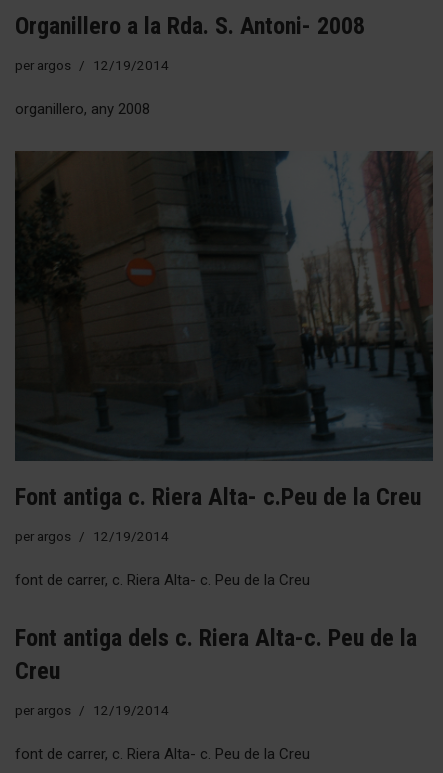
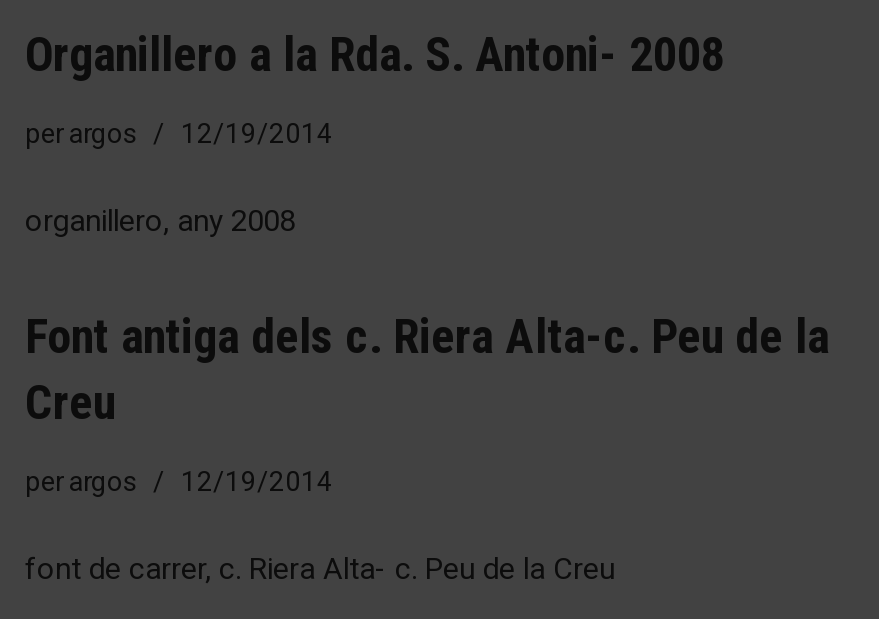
[14,150,434,589] [image] | Font antiga c. Riera Alta- c.Peu de la Creu | per argos | 12/19/2014 | font de carrer, c. Riera Alta- c. Peu de la Creu -> none

